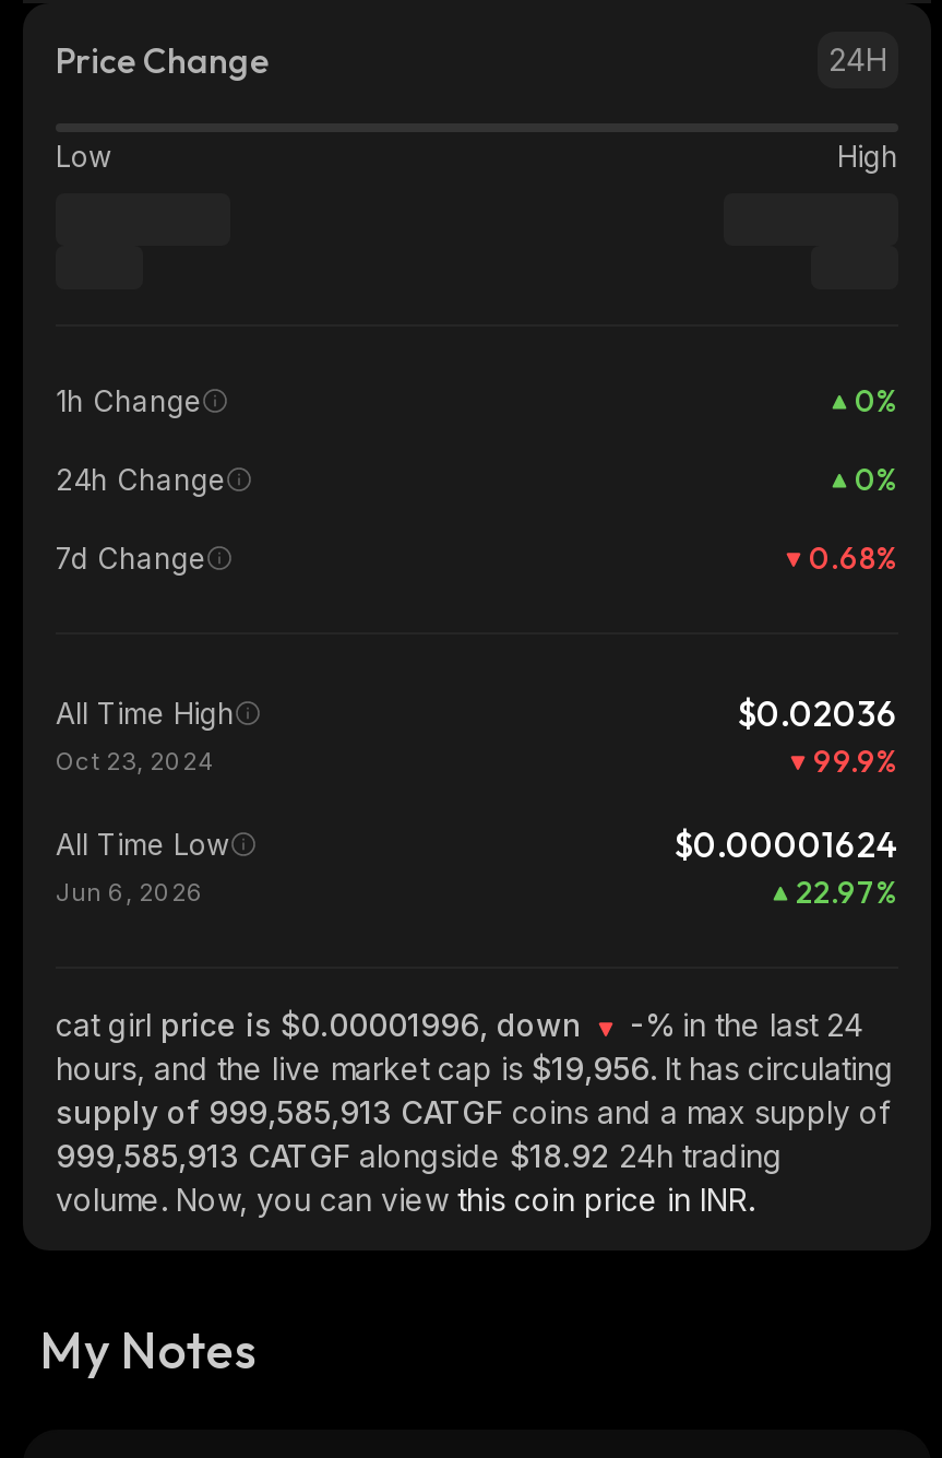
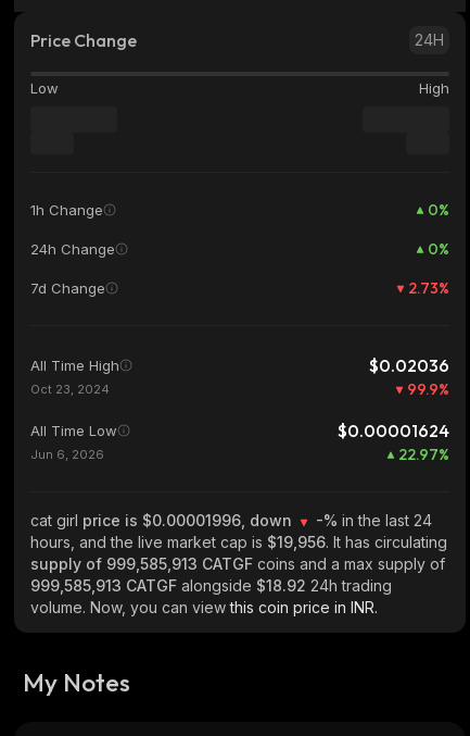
[809,538,898,578] 0.68% -> [408,278,449,298] 2.73%

